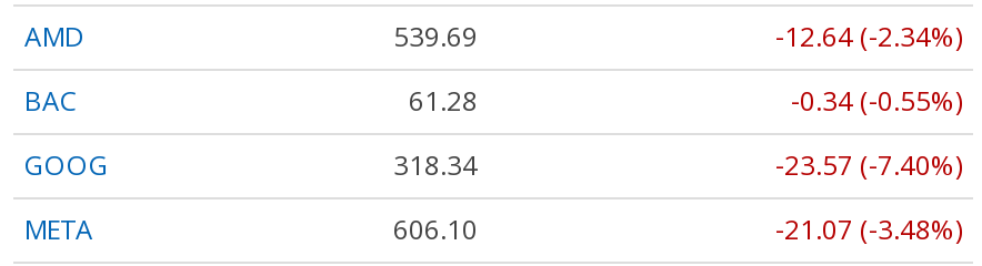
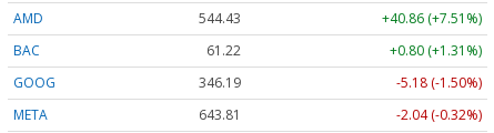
[393,18,478,56] 539.69 -> [199,9,241,28] 544.43
[775,18,962,56] -12.64 (-2.34%) -> [382,9,482,28] +40.86 (+7.51%)
[409,83,478,120] 61.28 -> [206,41,241,60] 61.22
[791,83,962,120] -0.34 (-0.55%) -> [390,41,482,60] +0.80 (+1.31%)
[393,147,478,185] 318.34 -> [199,73,241,92] 346.19
[775,147,962,185] -23.57 (-7.40%) -> [396,73,482,92] -5.18 (-1.50%)
[393,211,478,249] 606.10 -> [199,106,241,124] 643.81
[775,211,962,249] -21.07 (-3.48%) -> [396,106,482,124] -2.04 (-0.32%)

